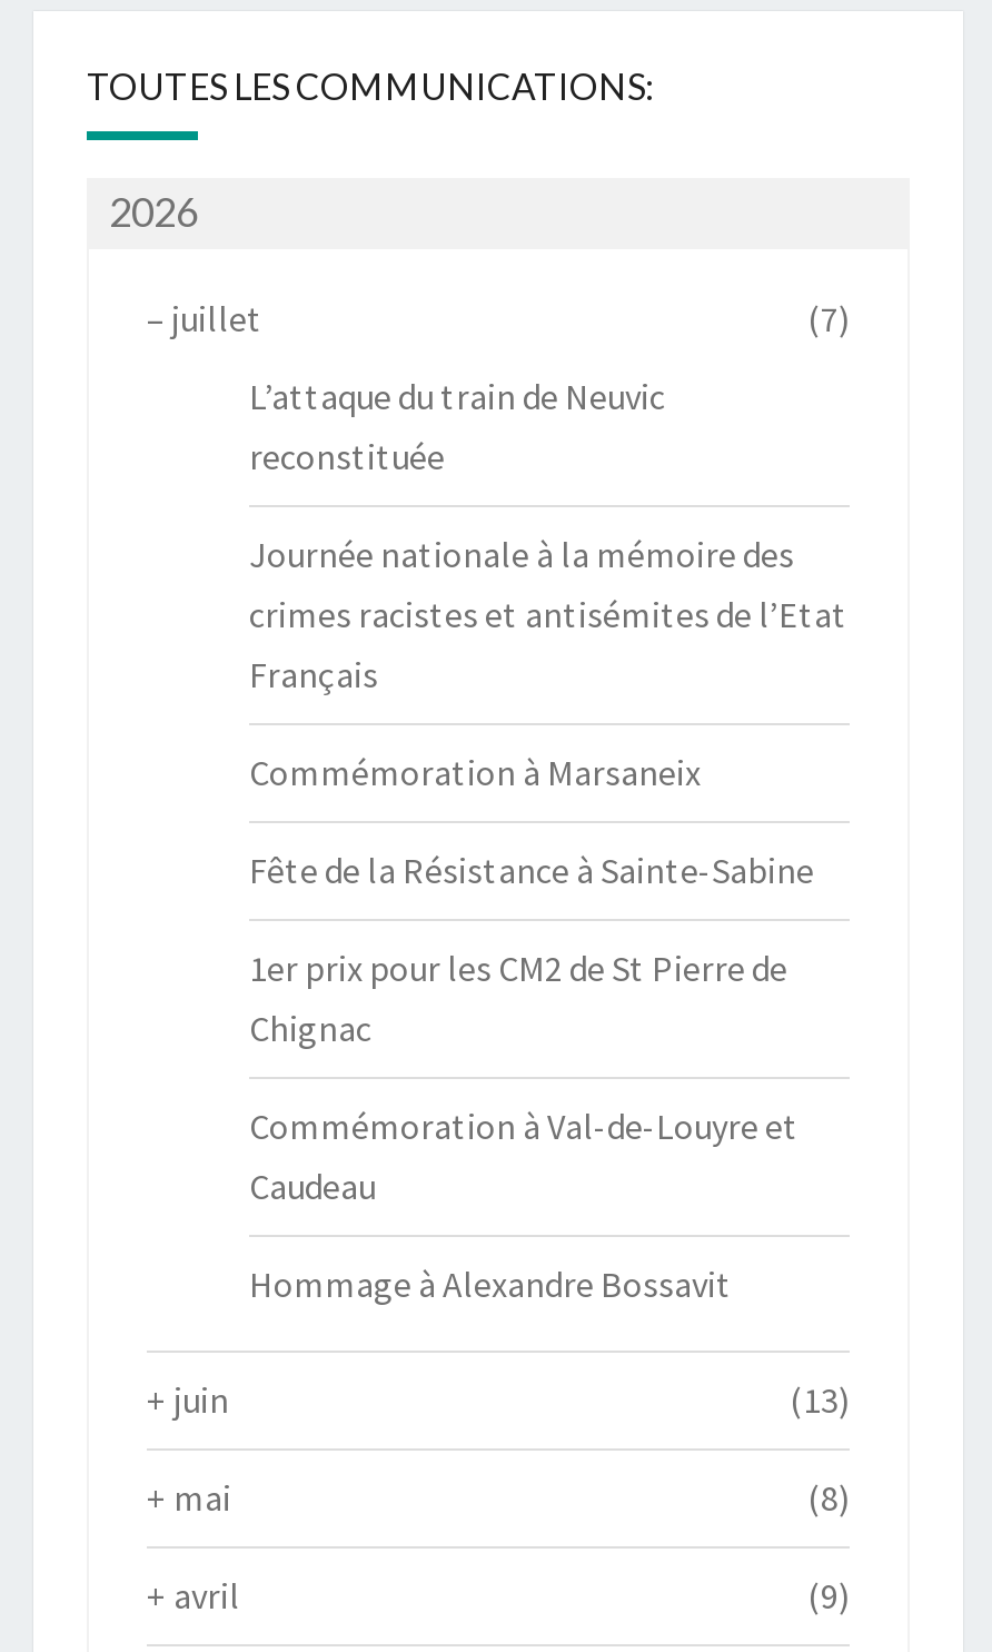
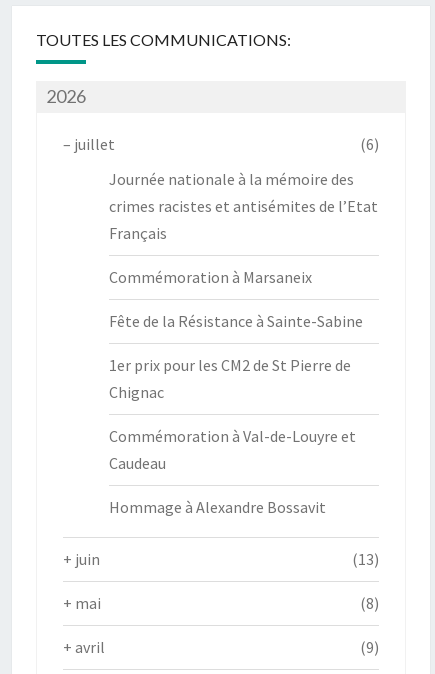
[249,295,850,477] (7) | L’attaque du train de Neuvic | reconstituée -> [360,134,379,154] (6)

